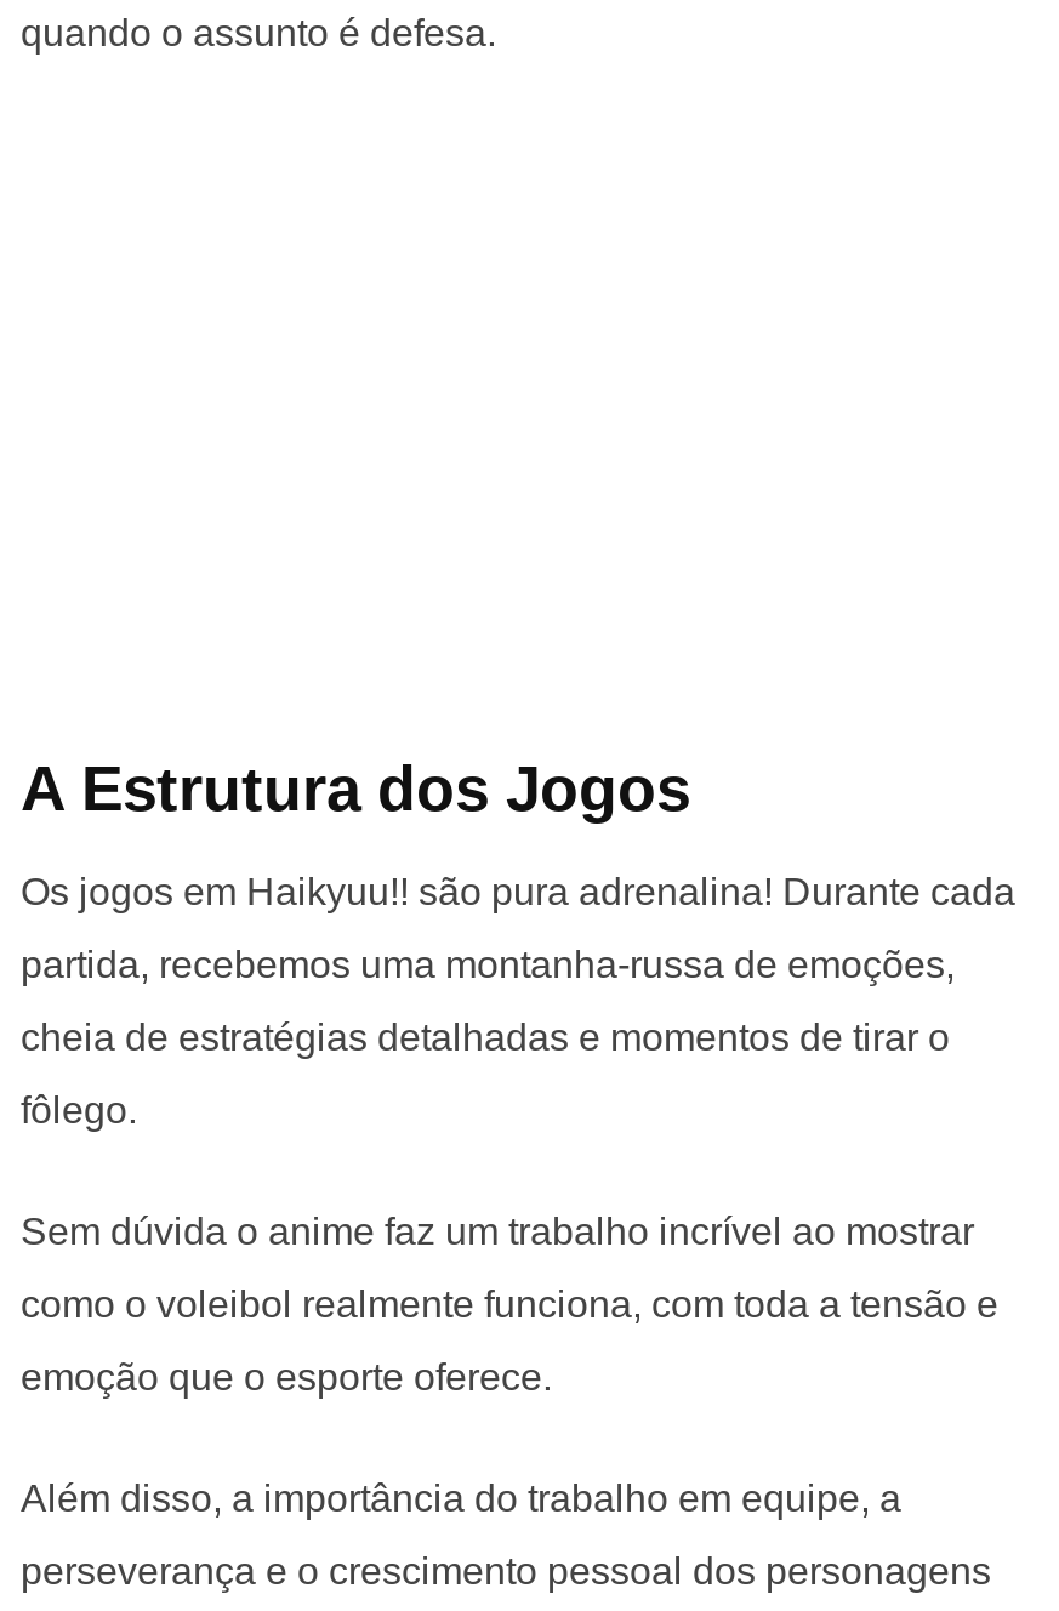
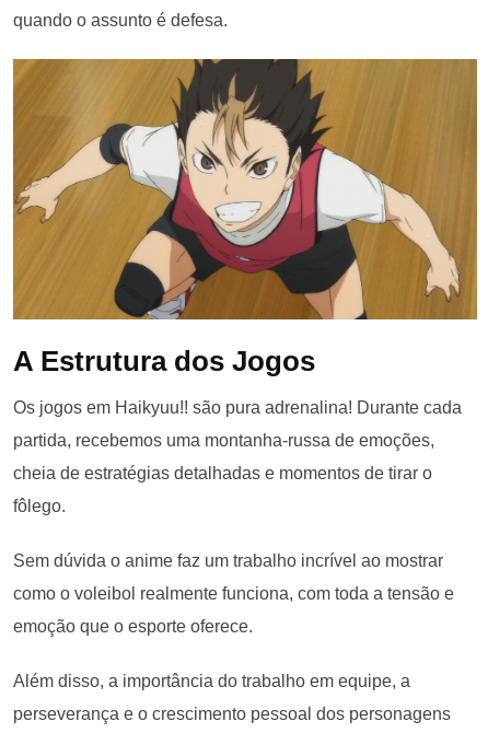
none -> [12,58,478,321] [image]

